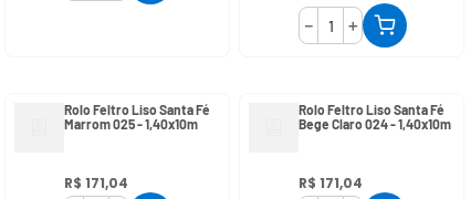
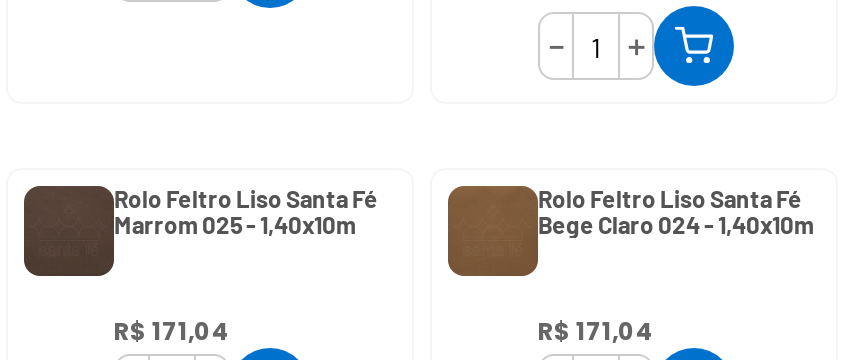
none -> [22,184,116,278] [image]
none -> [446,184,540,278] [image]

